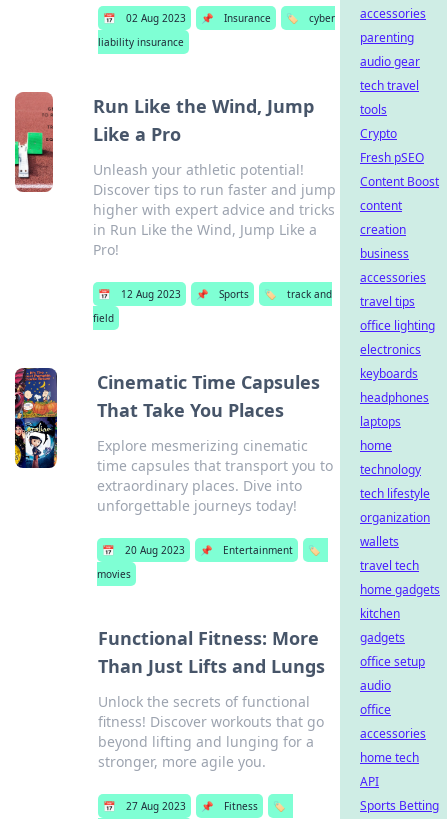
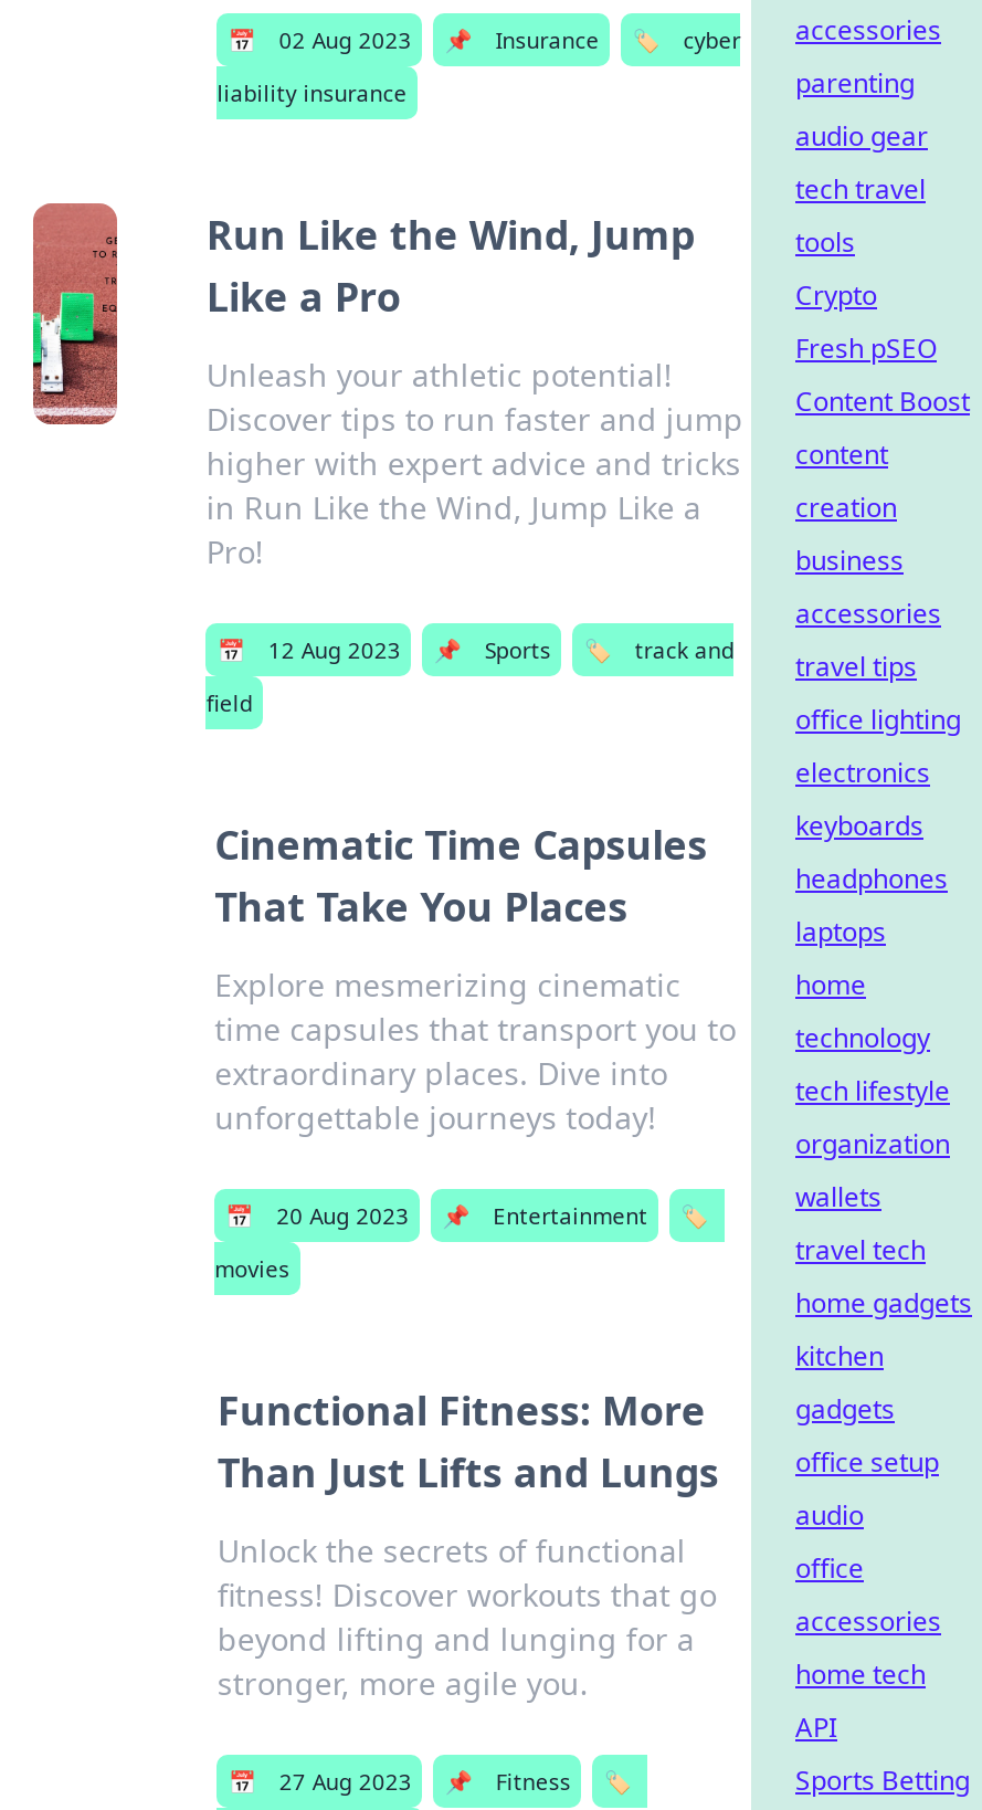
[14,367,58,469] [image] -> none

